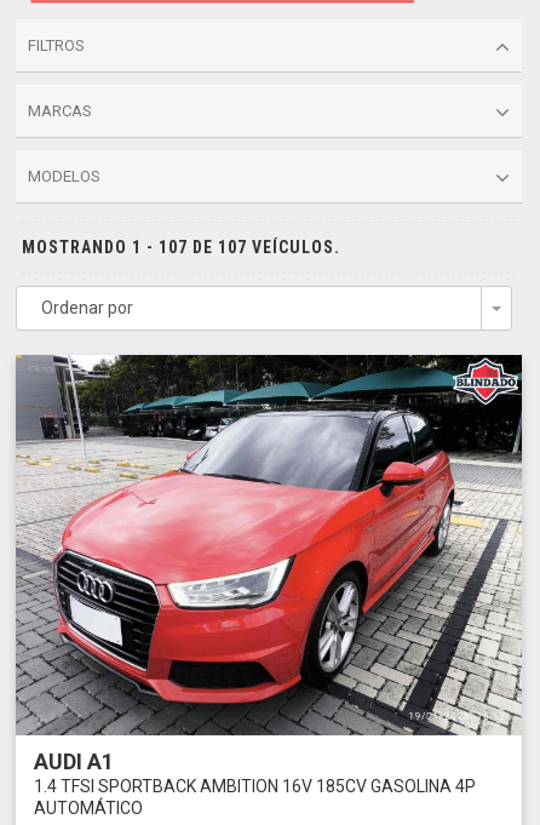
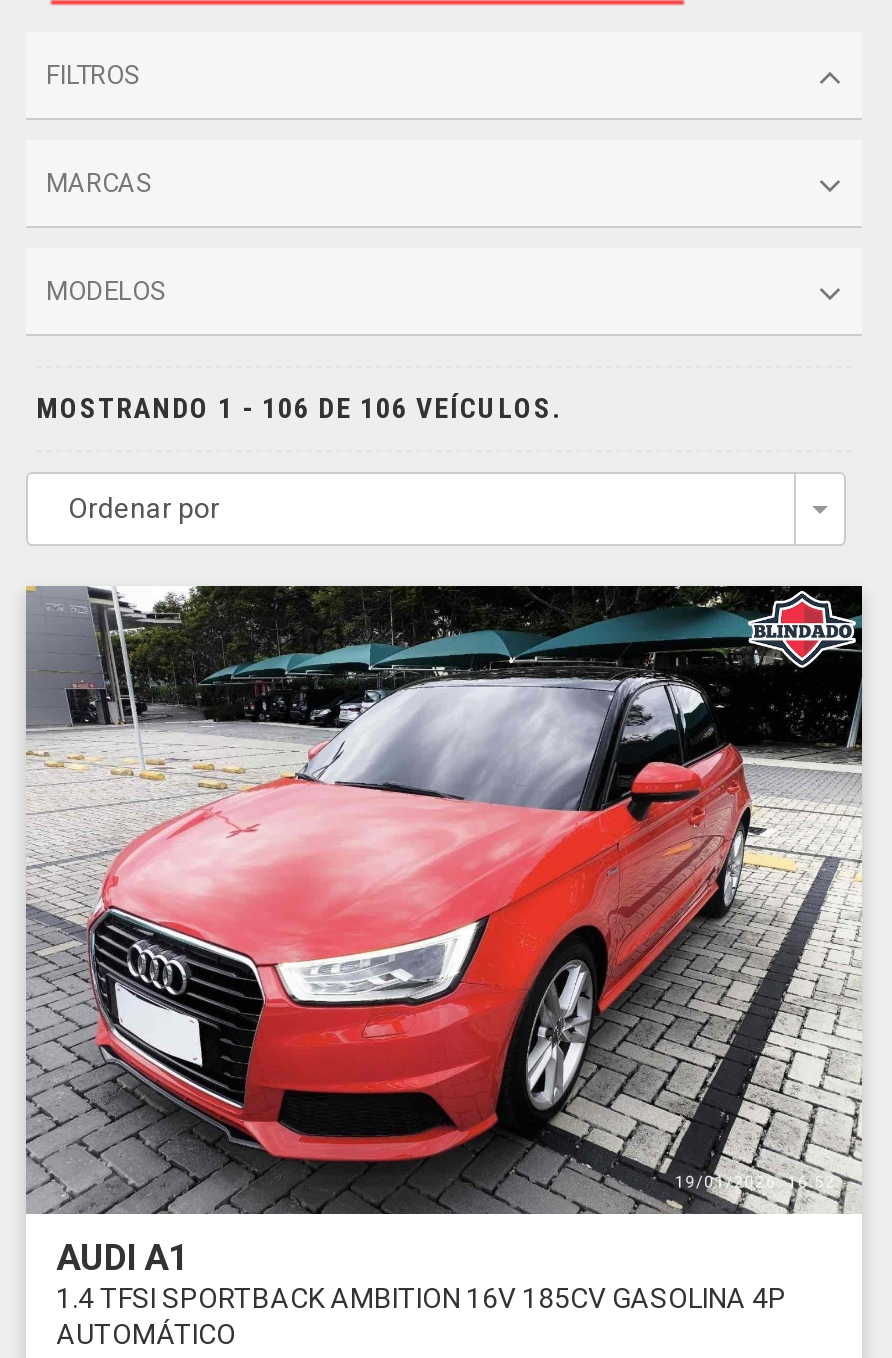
[22,237,340,257] MOSTRANDO 1 - 107 DE 107 VEÍCULOS. -> [36,392,562,424] MOSTRANDO 1 - 106 DE 106 VEÍCULOS.

